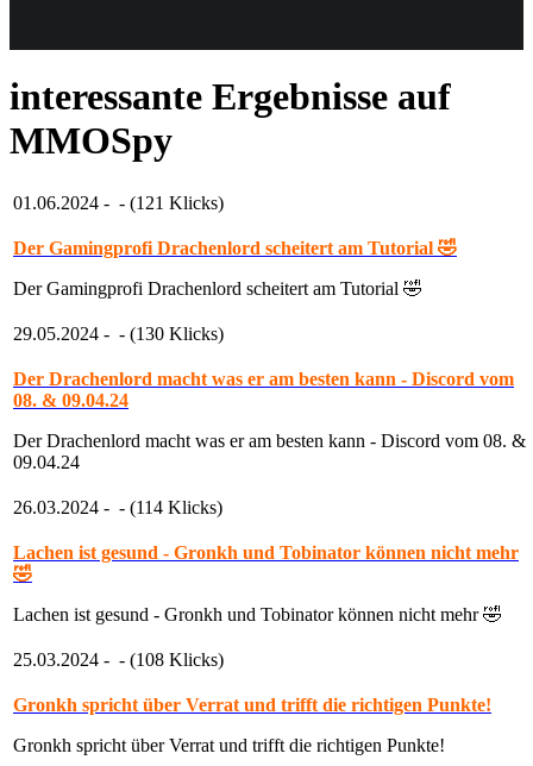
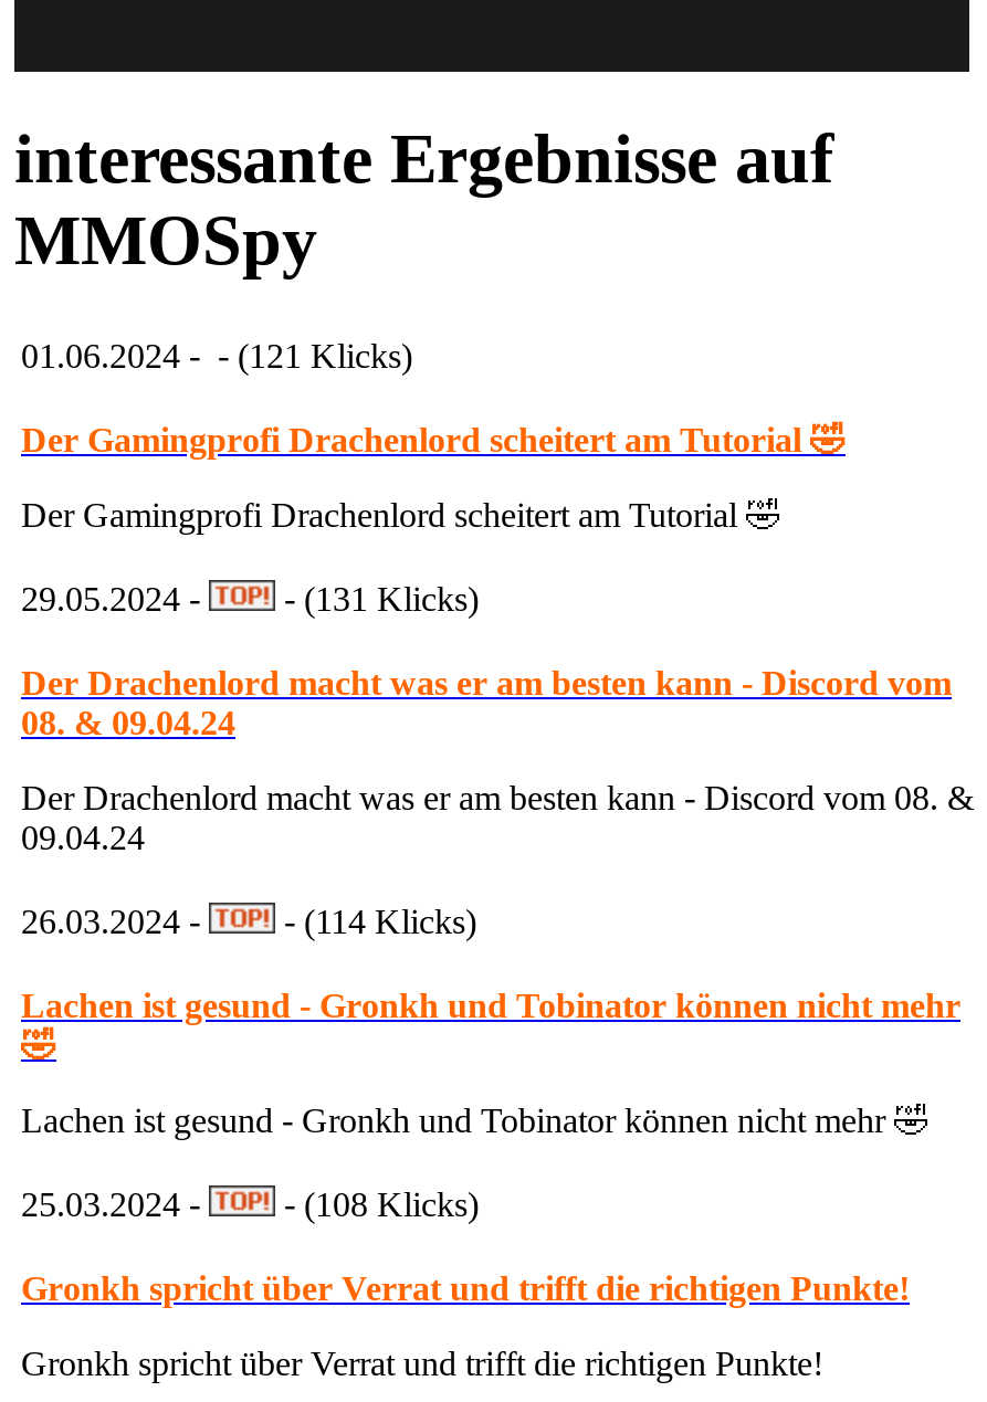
[13,323,224,344] 29.05.2024 - - (130 Klicks) -> [21,580,479,617] 29.05.2024 - | - (131 Klicks)

